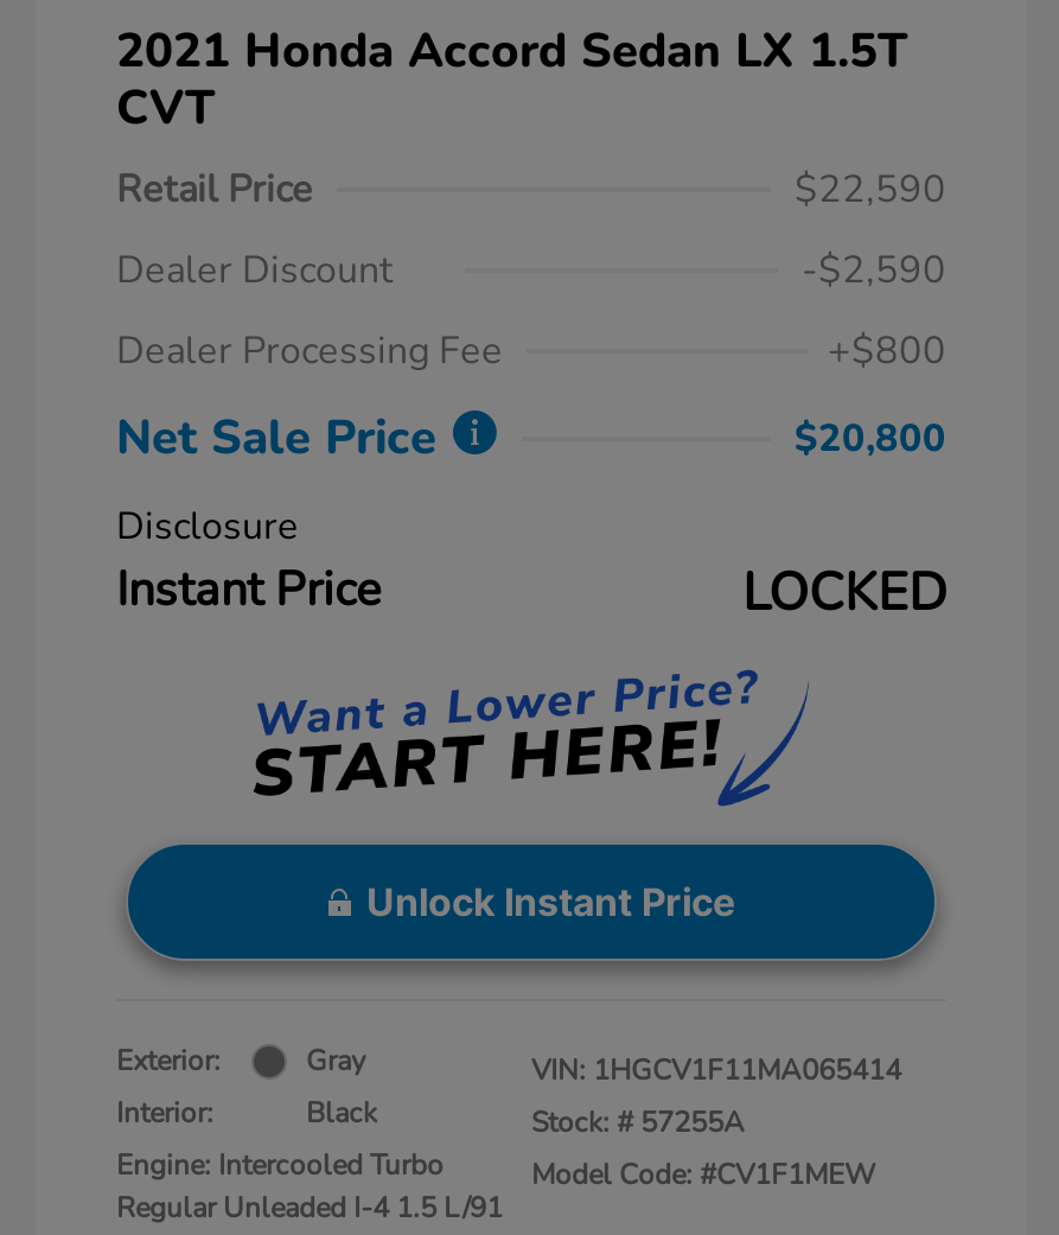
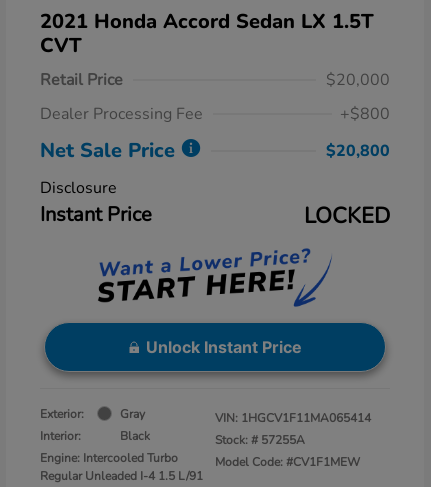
[116,164,946,297] $22,590 | Dealer Discount | -$2,590 -> [326,69,390,91] $20,000

